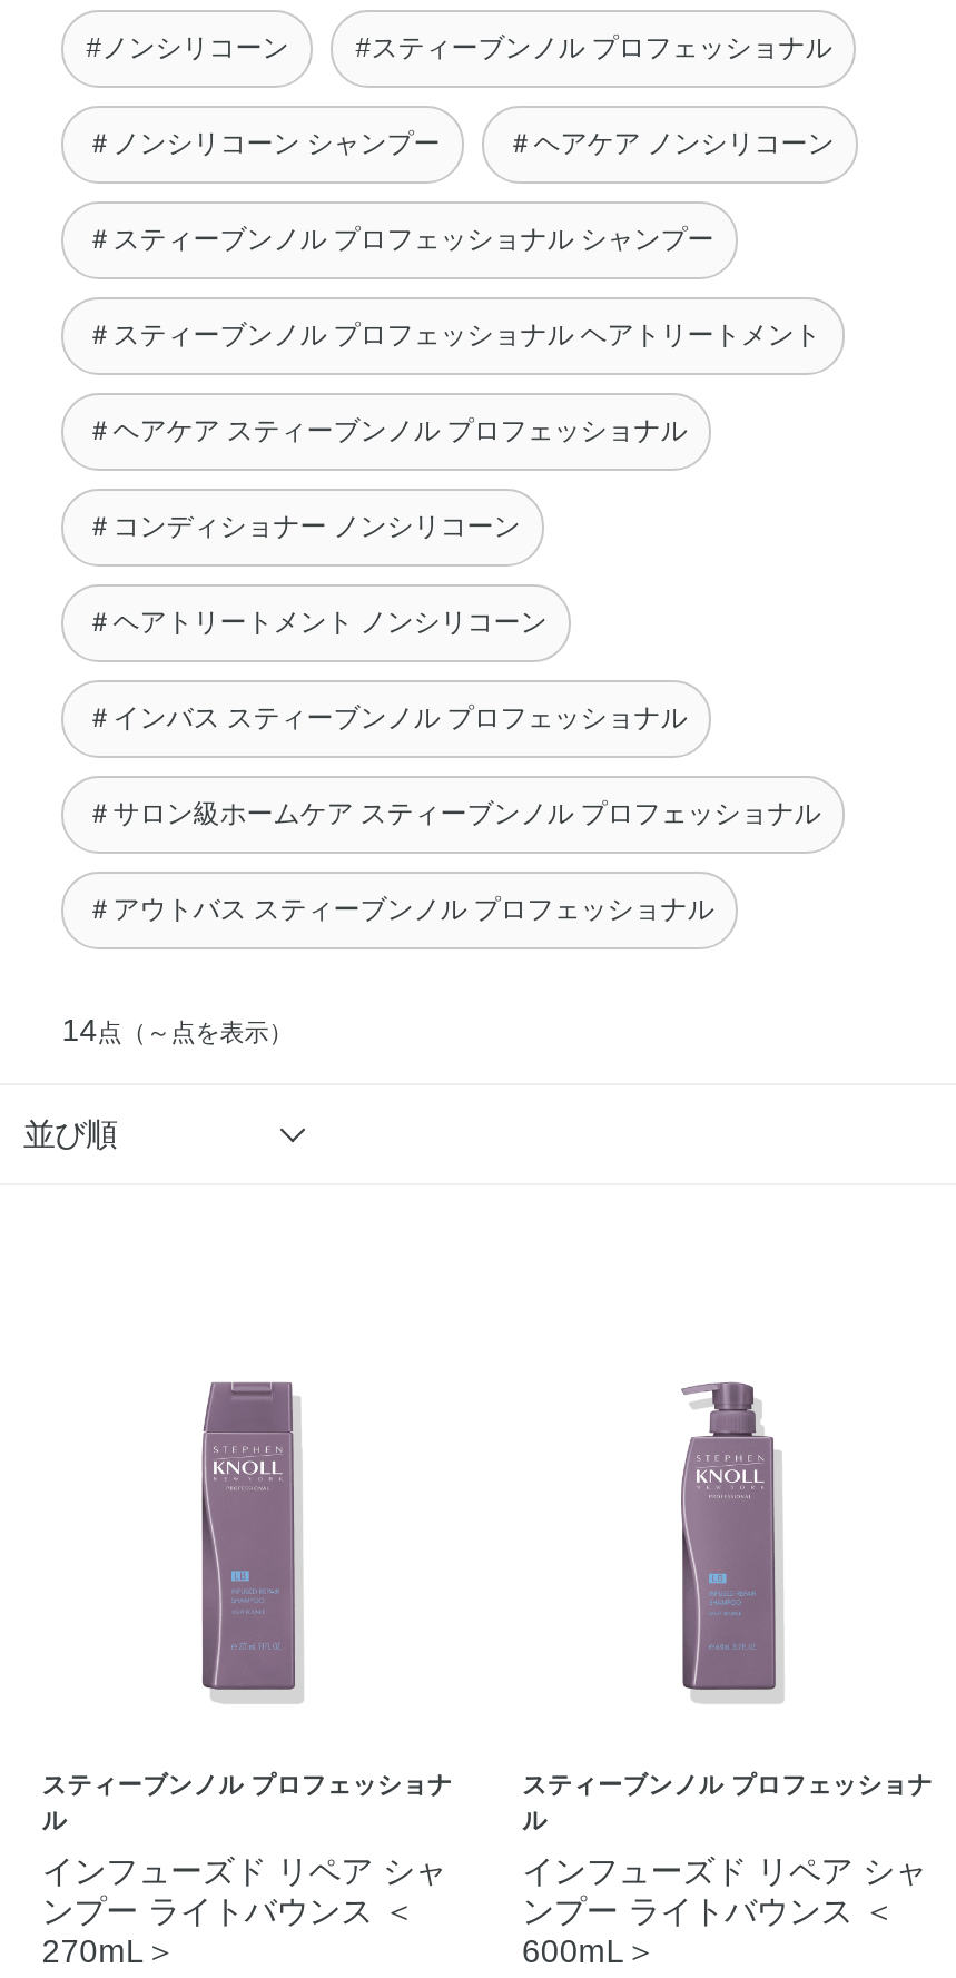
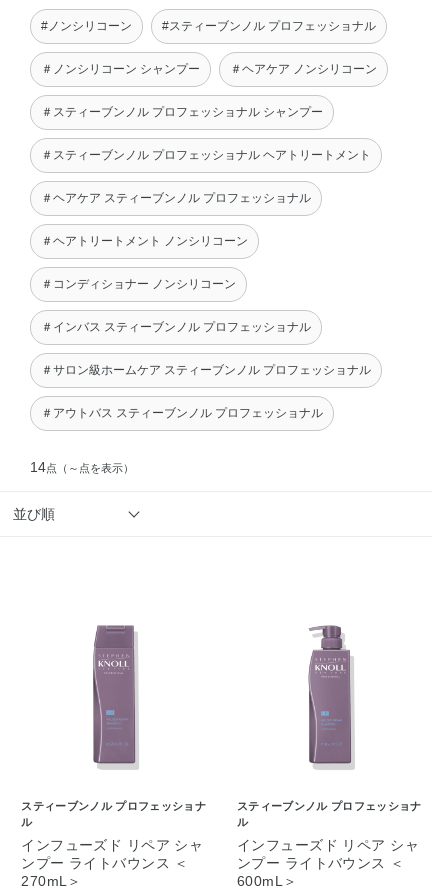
moved [86,511,520,542] -> [41,277,236,291]: ＃コンディショナー ノンシリコーン
moved [86,607,547,638] -> [41,234,248,248]: ＃ヘアトリートメント ノンシリコーン

